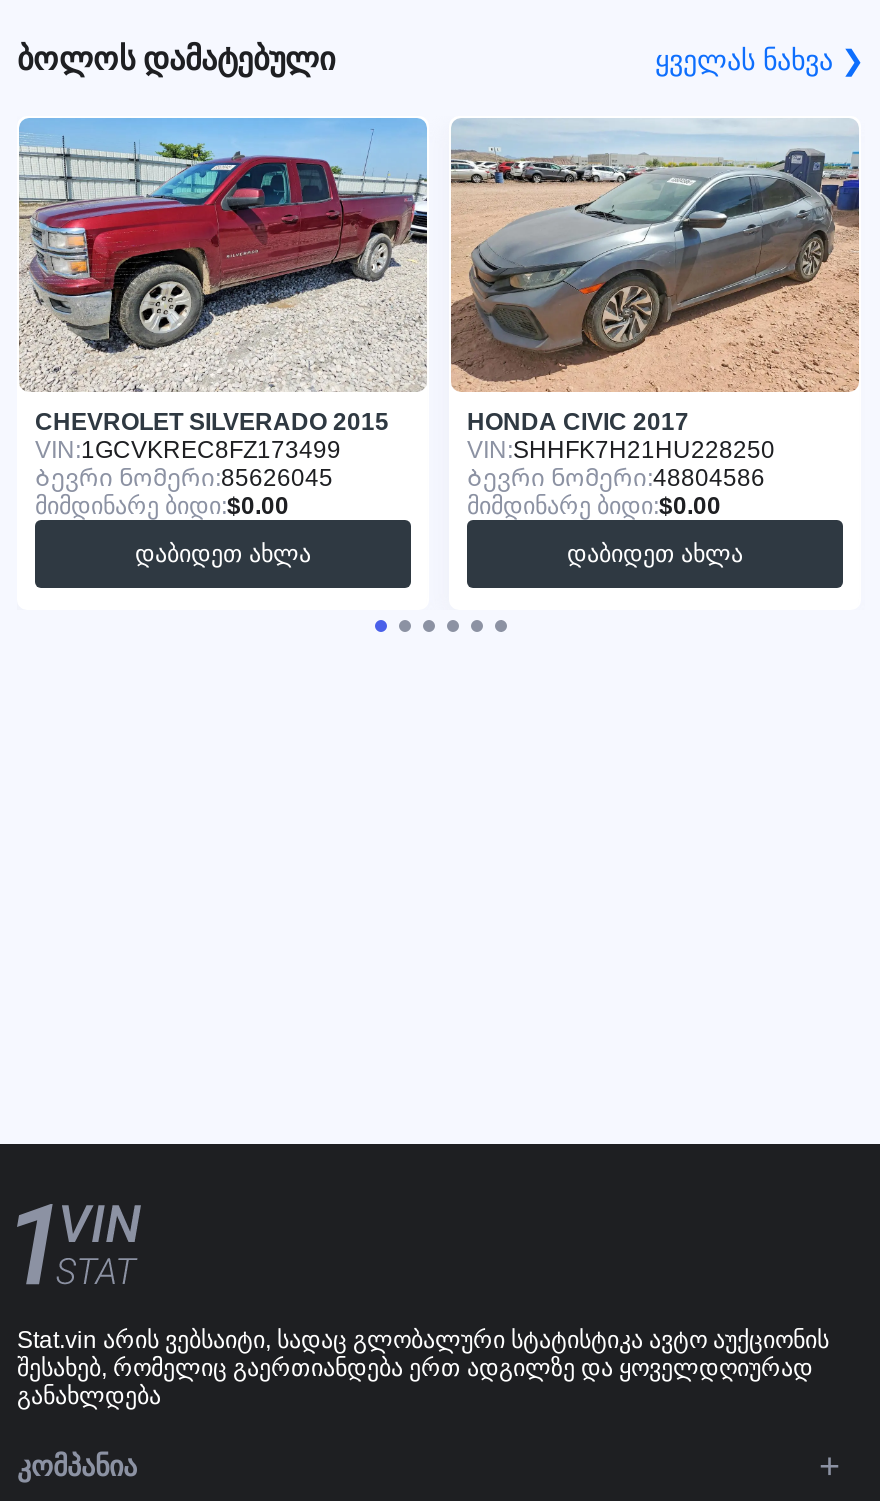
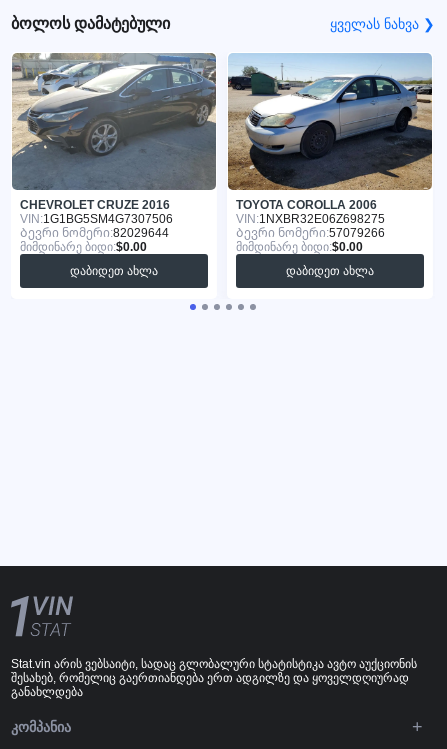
[19,116,429,436] [image] | CHEVROLET SILVERADO 2015 -> [12,52,217,212] [image] | CHEVROLET CRUZE 2016
[451,120,861,492] [image] | HONDA CIVIC 2017 | VIN: SHHFK7H21HU228250 | Ბევრი ნომერი:48804586 -> [228,53,433,240] [image] | TOYOTA COROLLA 2006 | VIN: 1NXBR32E06Z698275 | Ბევრი ნომერი:57079266
[35,436,341,464] VIN: 1GCVKREC8FZ173499 -> [20,212,173,226] VIN: 1G1BG5SM4G7307506
[35,464,333,492] Ბევრი ნომერი:85626045 -> [20,226,169,240] Ბევრი ნომერი:82029644

